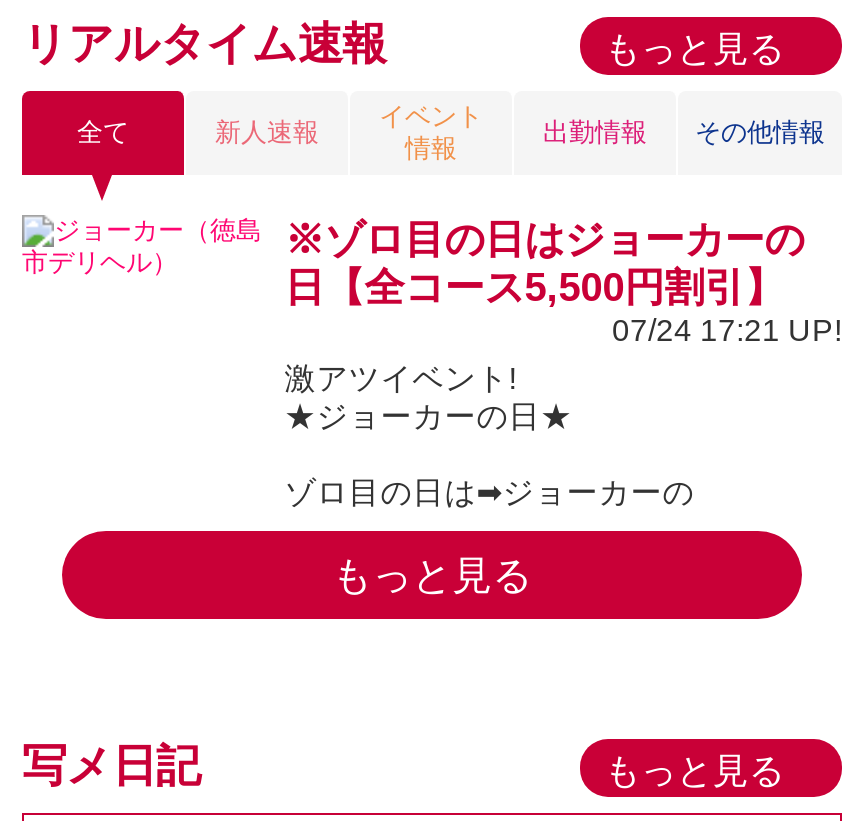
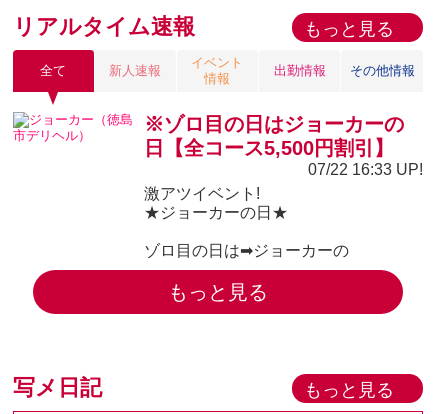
[612,313,842,347] 07/24 17:21 UP! -> [308,161,423,178] 07/22 16:33 UP!

